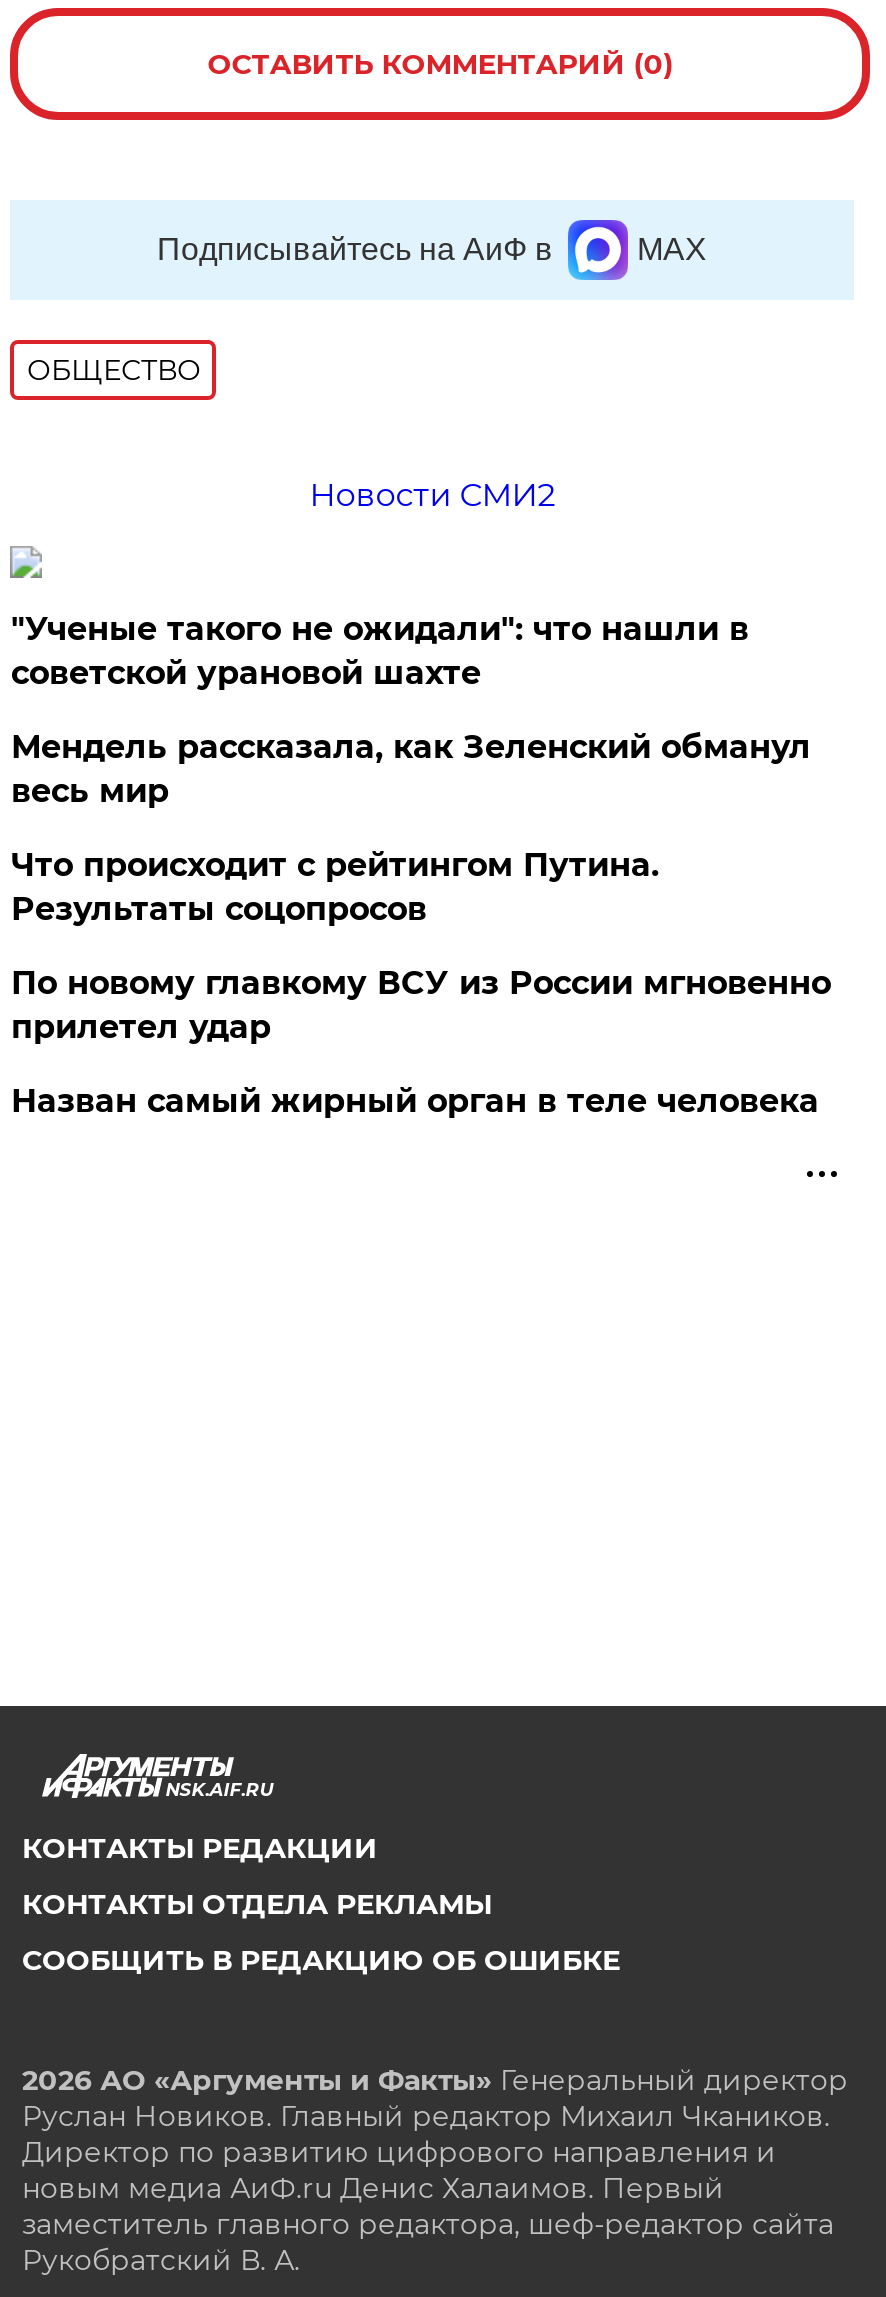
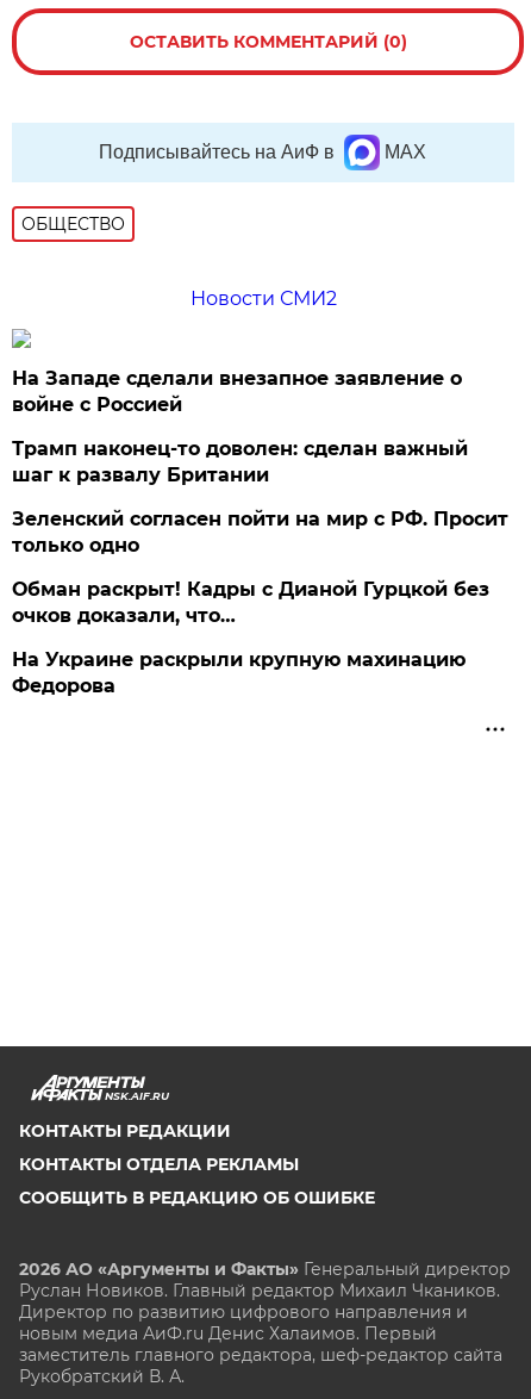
[11,611,749,693] "Ученые такого не ожидали": что нашли в | советской урановой шахте -> [12,367,462,416] На Западе сделали внезапное заявление о | войне с Россией
[11,729,811,811] Мендель рассказала, как Зеленский обманул | весь мир -> [12,438,468,487] Трамп наконец-то доволен: сделан важный | шаг к развалу Британии
[11,847,659,929] Что происходит с рейтингом Путина. | Результаты соцопросов -> [12,508,509,557] Зеленский согласен пойти на мир с РФ. Просит | только одно
[11,965,831,1047] По новому главкому ВСУ из России мгновенно | прилетел удар -> [12,578,490,627] Обман раскрыт! Кадры с Дианой Гурцкой без | очков доказали, что…
[11,1083,819,1121] Назван самый жирный орган в теле человека -> [12,649,466,697] На Украине раскрыли крупную махинацию | Федорова

